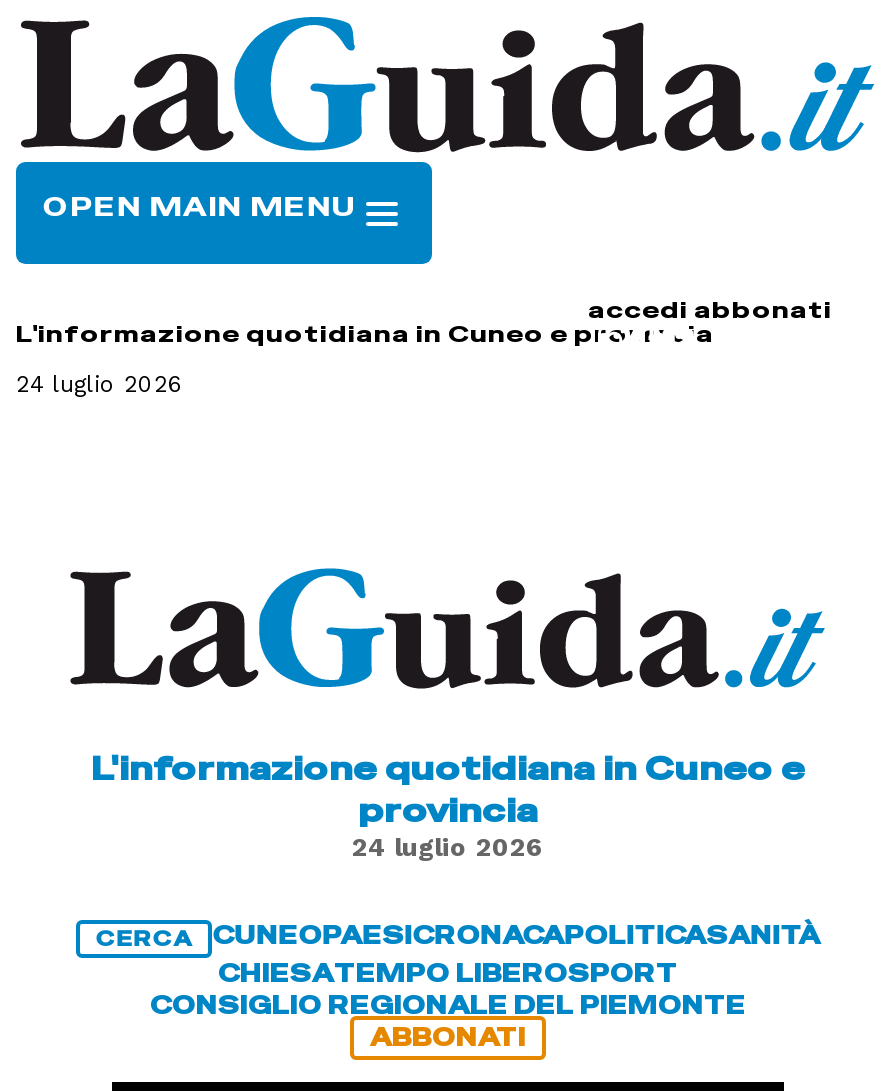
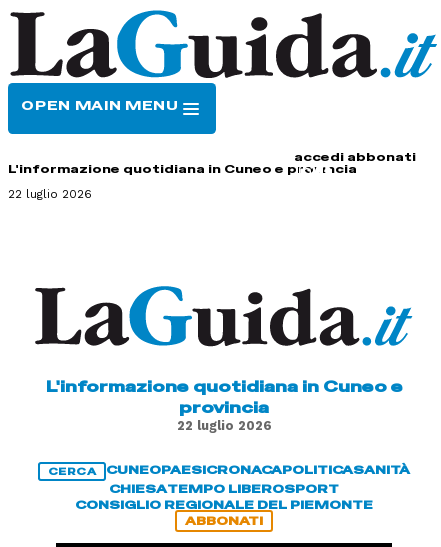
[16,370,184,398] 24 luglio 2026 -> [8,187,92,201] 22 luglio 2026
[352,832,544,862] 24 luglio 2026 -> [176,418,271,433] 22 luglio 2026

